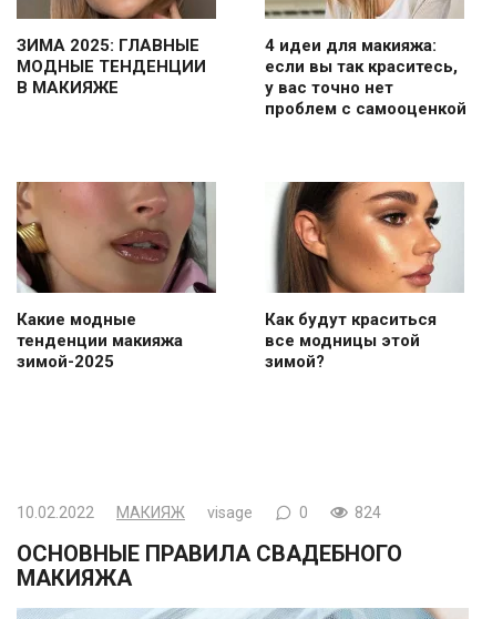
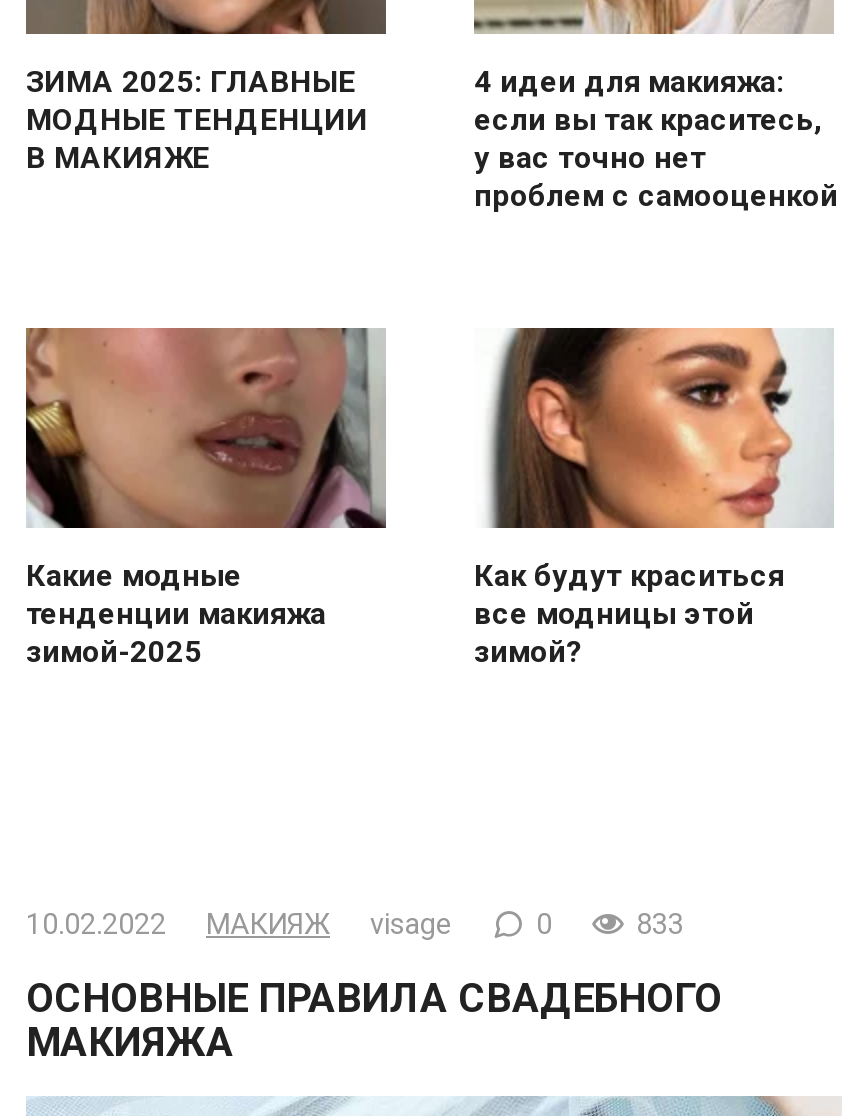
[355,503,381,522] 824 -> [636,907,684,941] 833

